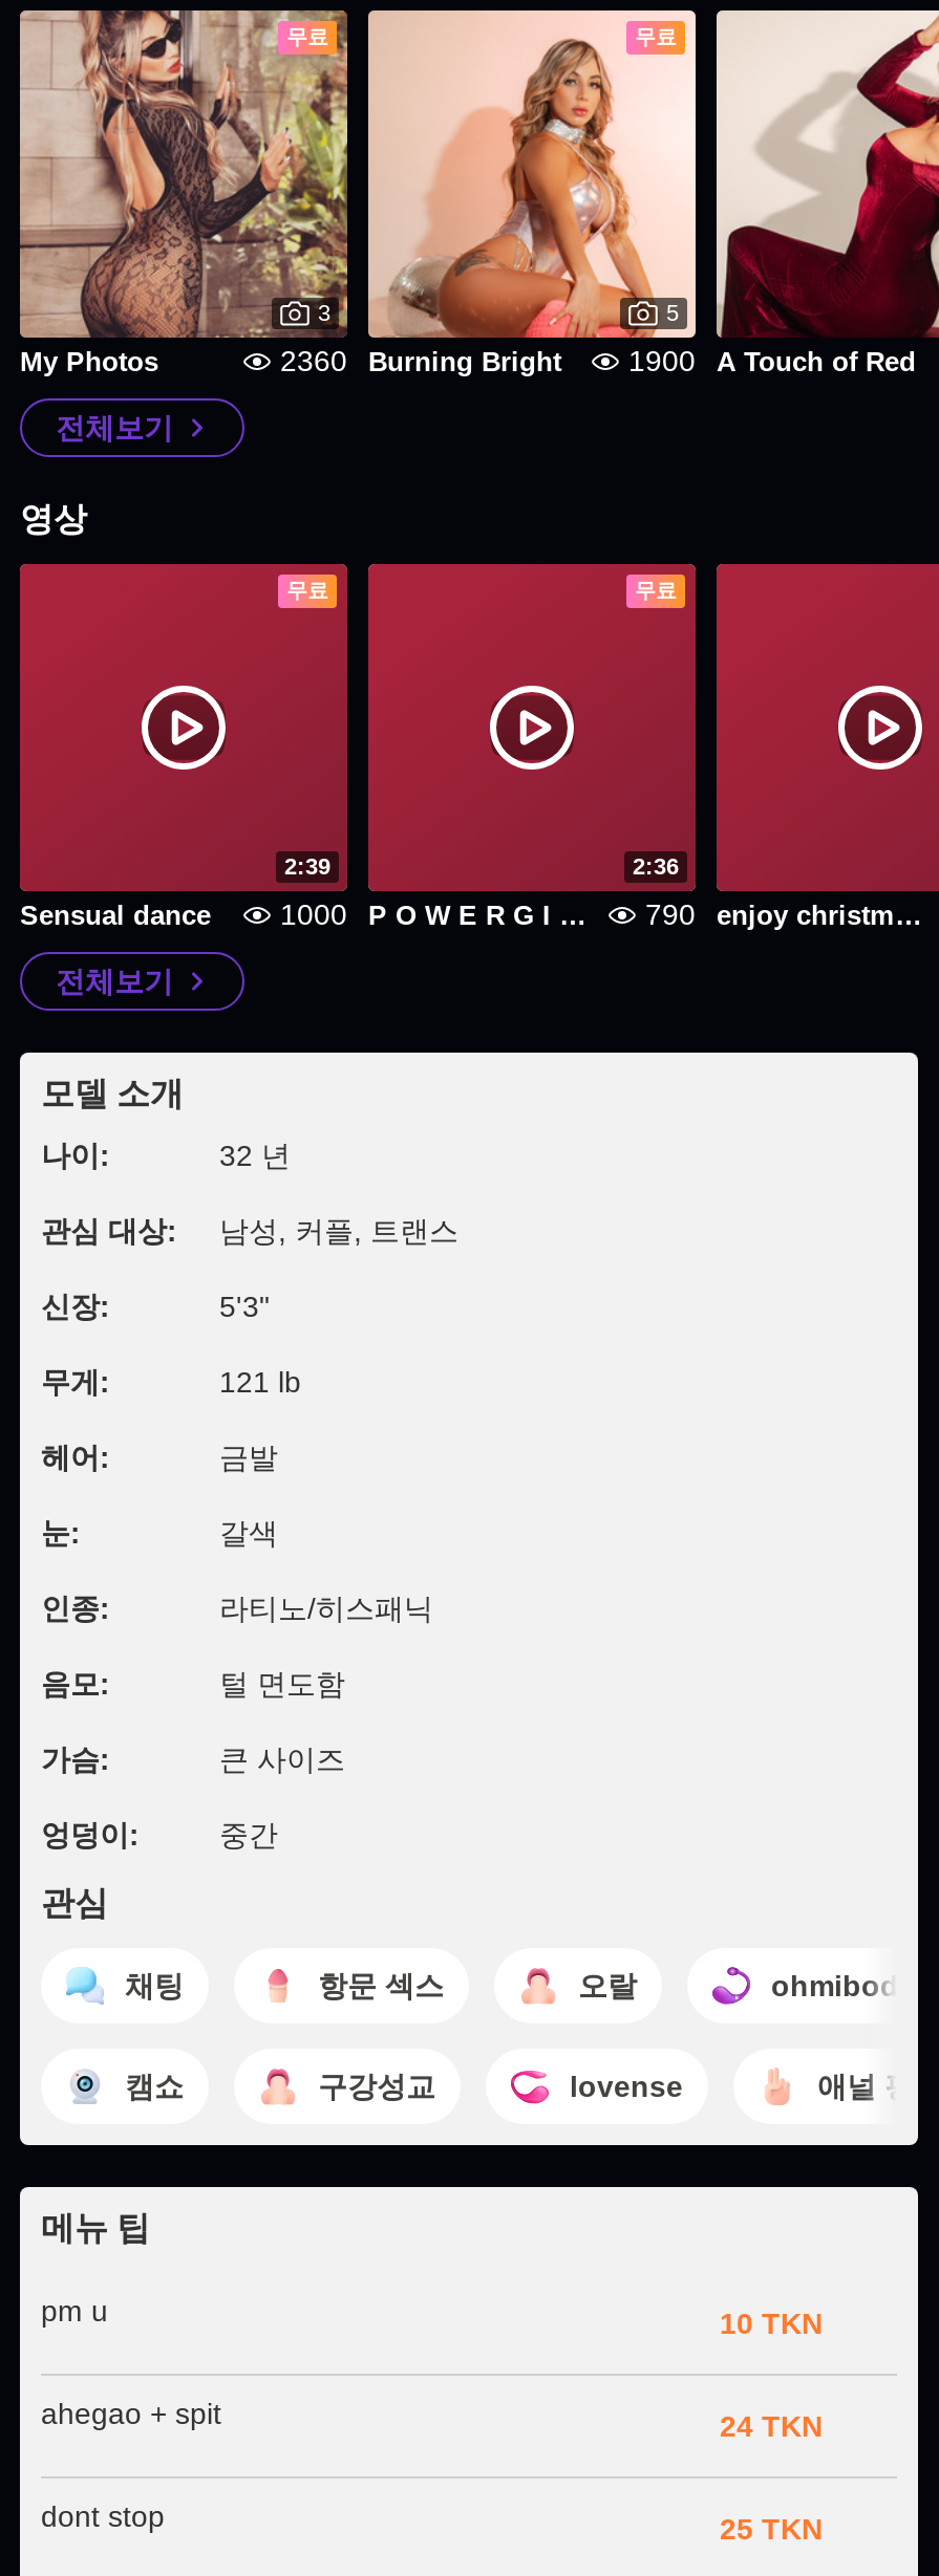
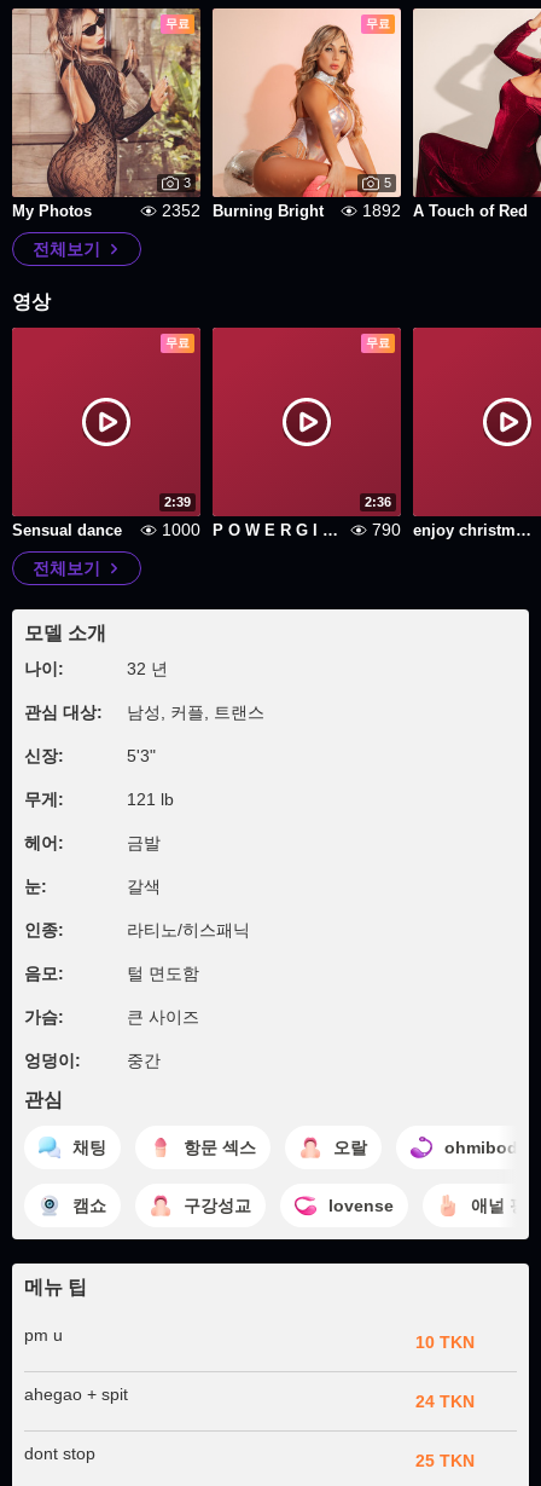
[280,344,561,377] 2360 Burning Bright -> [162,201,324,220] 2352 Burning Bright
[628,344,916,377] 1900 A Touch of Red -> [362,201,528,220] 1892 A Touch of Red

